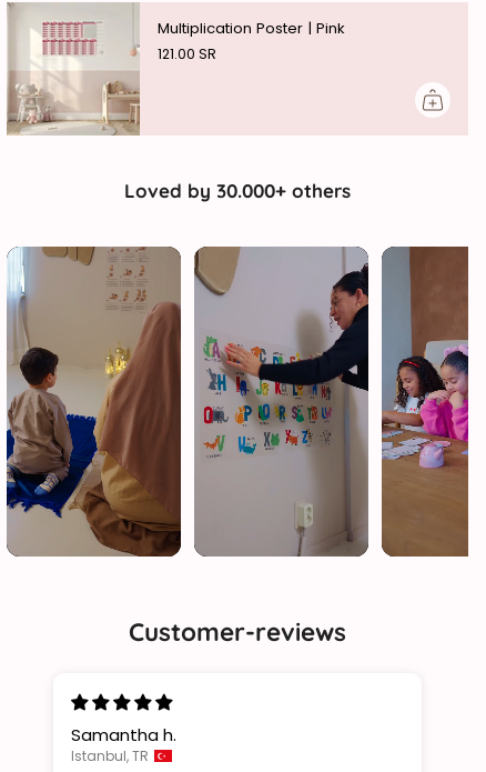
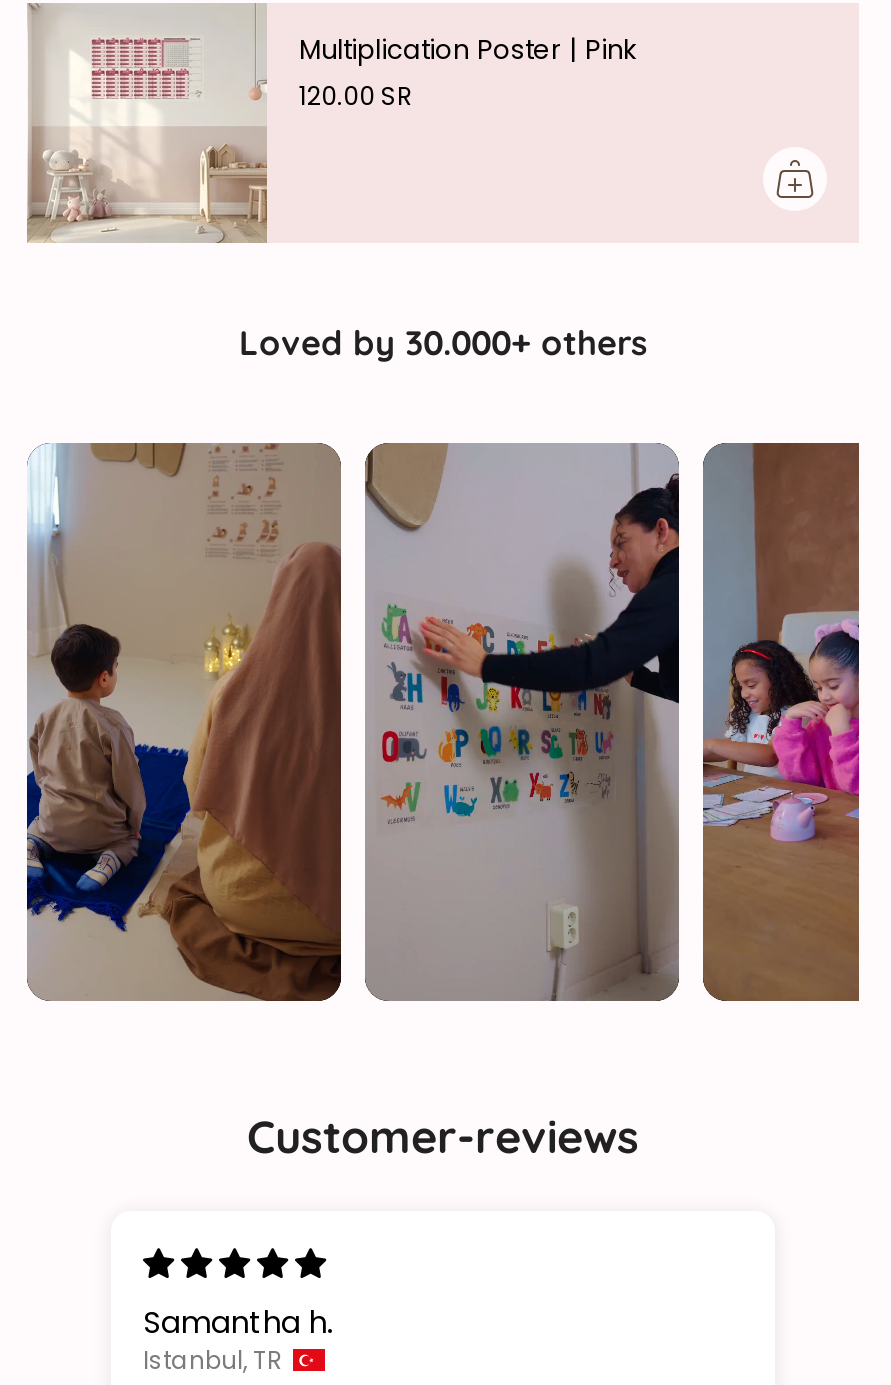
[158,44,216,63] 121.00 SR -> [299,78,413,112] 120.00 SR

